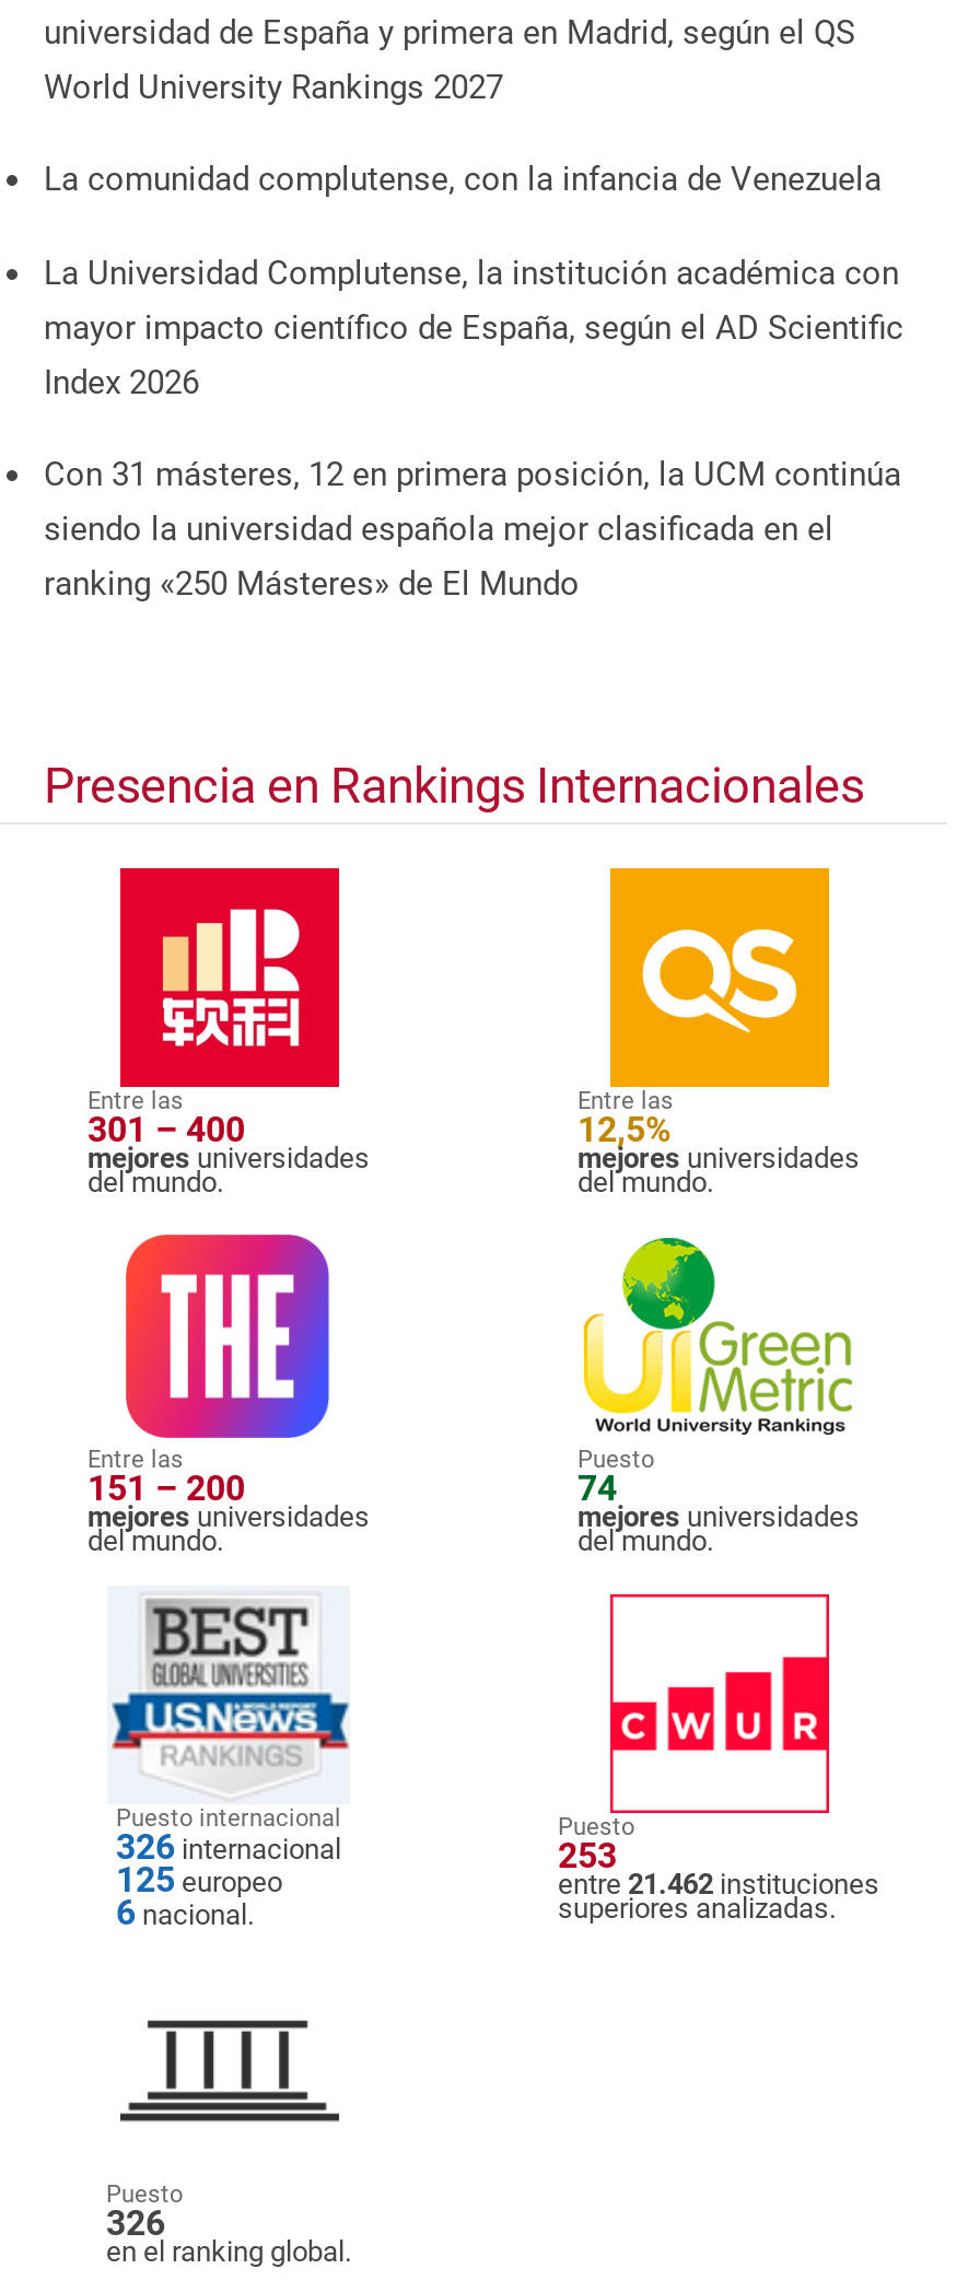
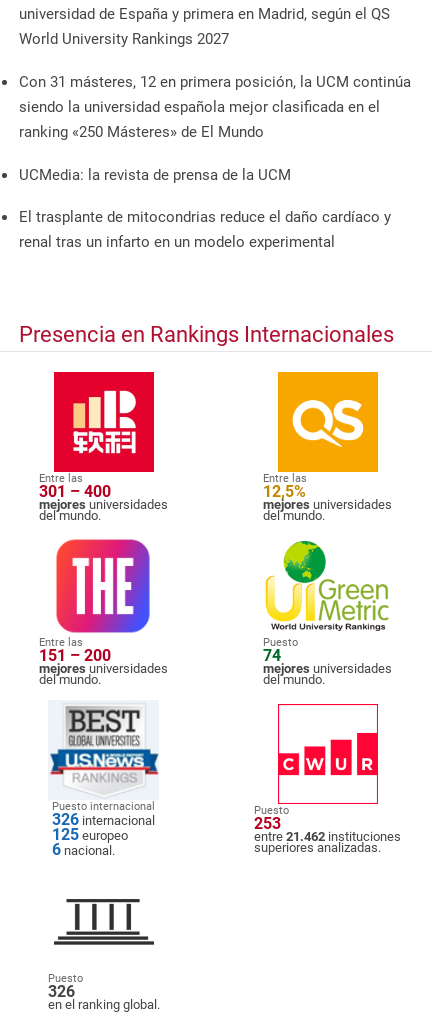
[44,160,903,402] La comunidad complutense, con la infancia de Venezuela | La Universidad Complutense, la institución académica con | mayor impacto científico de España, según el AD Scientific | Index 2026 -> none
moved [44,455,901,604] -> [19,73,411,141]: Con 31 másteres, 12 en primera posición, la UCM continúa | siendo la universidad española mejor clasificada en el | ranking «250 Másteres» de El Mundo
none -> [19,166,391,251] UCMedia: la revista de prensa de la UCM | El trasplante de mitocondrias reduce el daño cardíaco y | renal tras un infarto en un modelo experimental

